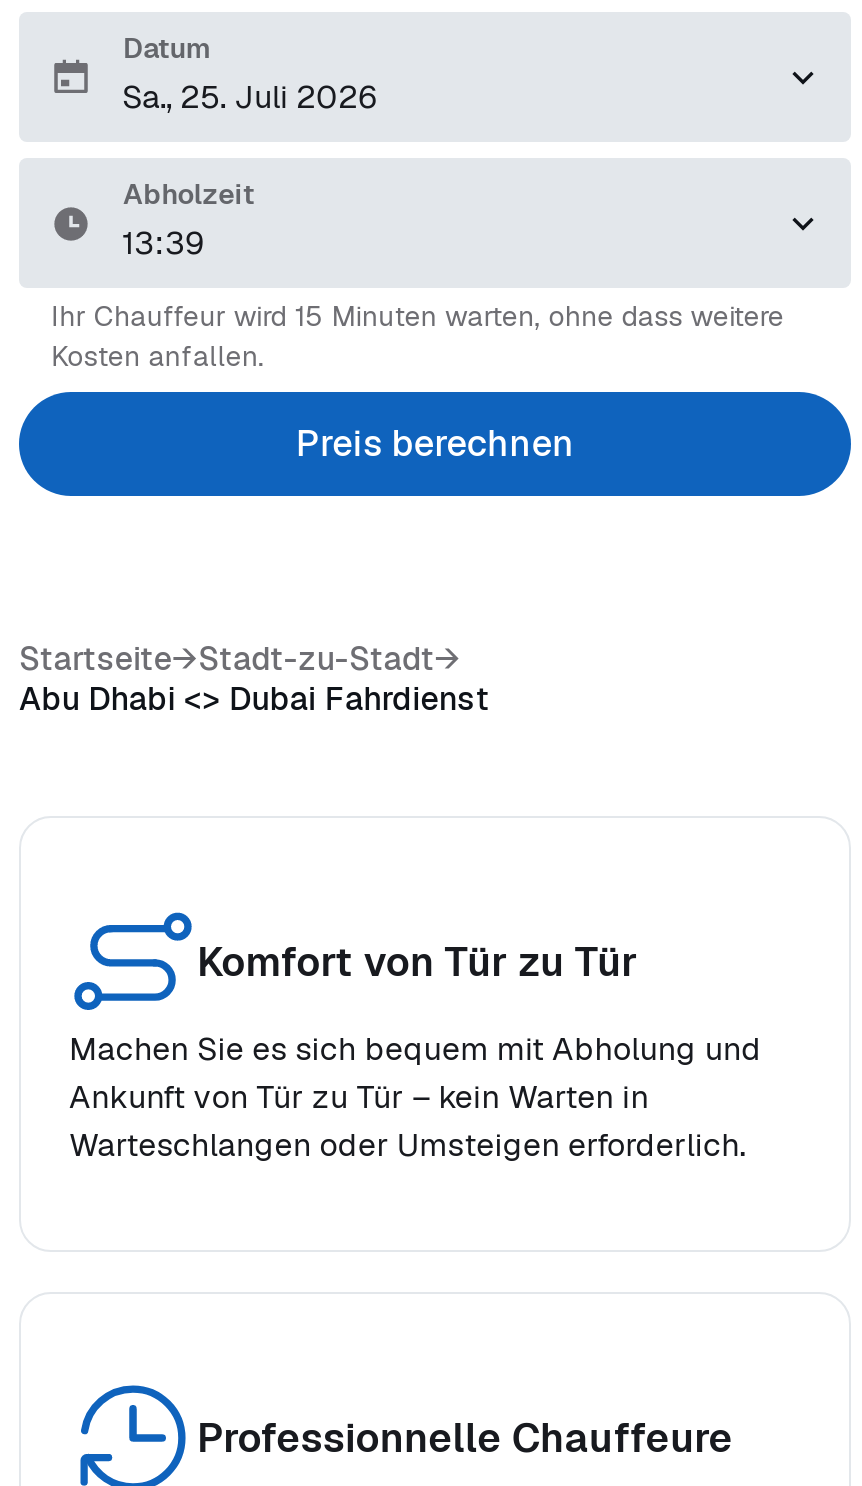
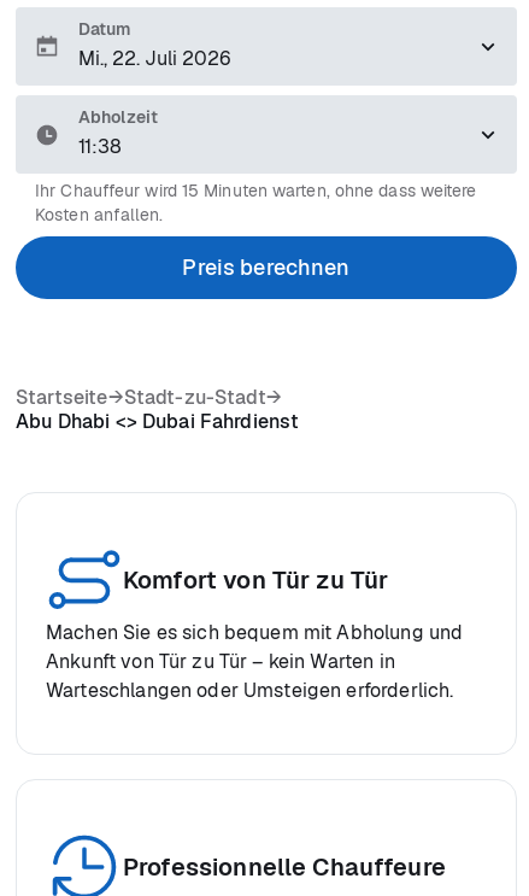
[122,221,203,263] 13:39 -> [78,133,122,159] 11:38

